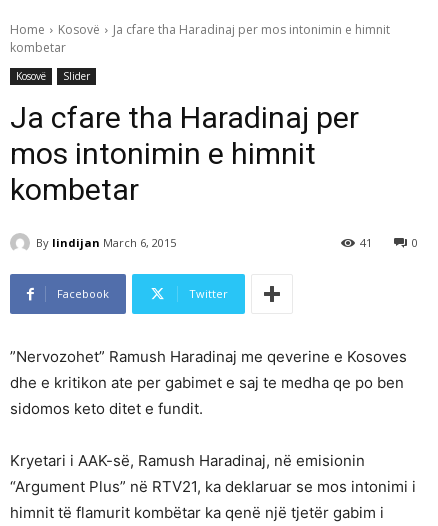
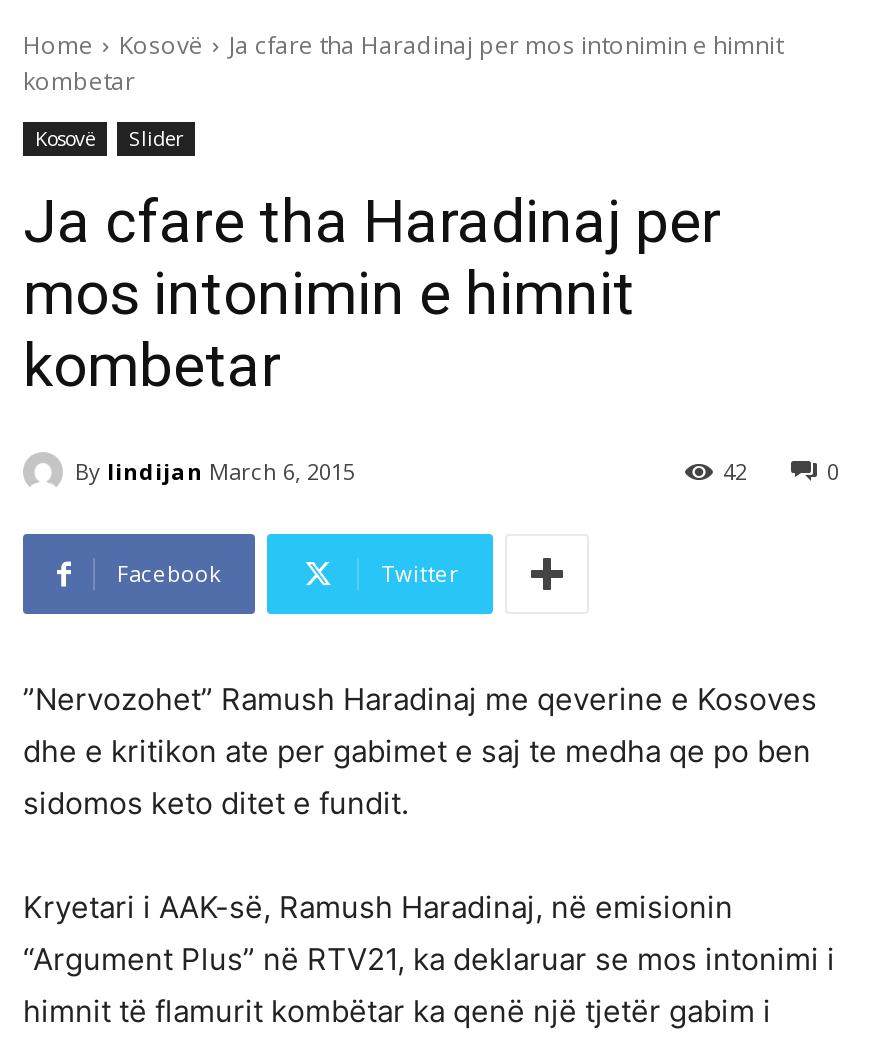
[360,235,372,250] 41 -> [723,456,747,486] 42

